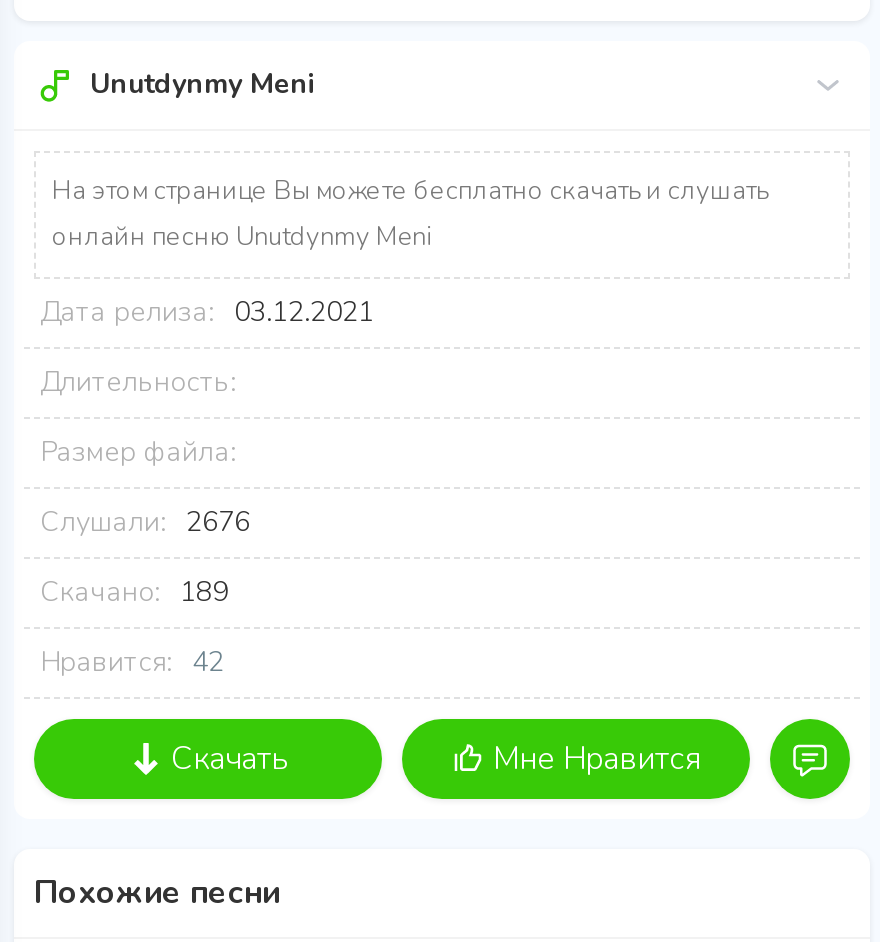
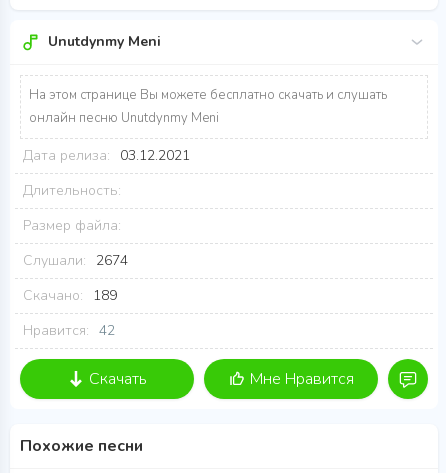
[40,503,250,541] Слушали: 2676 -> [23,251,128,270] Слушали: 2674

